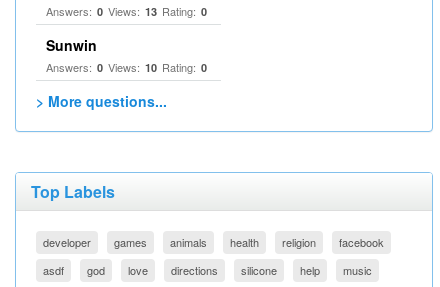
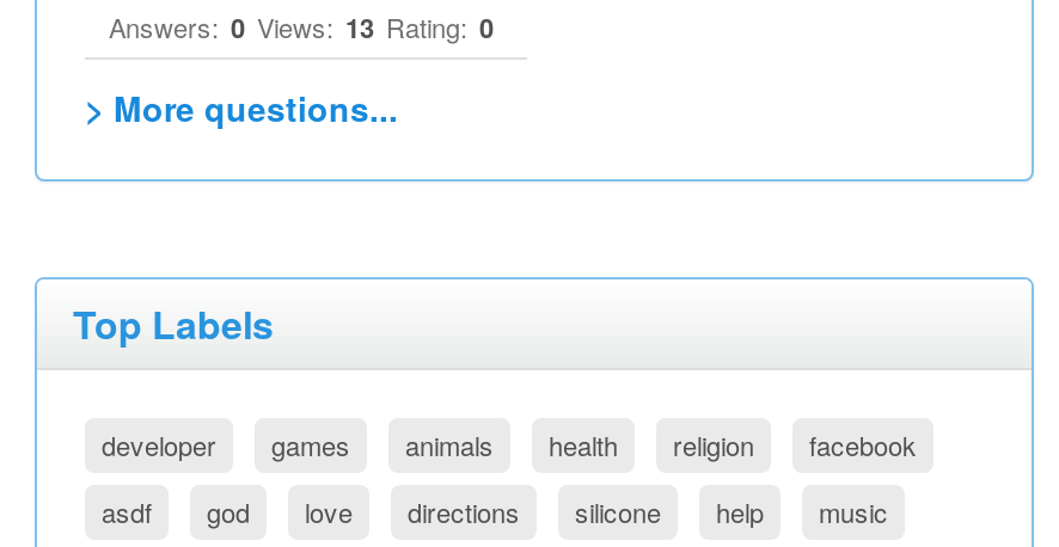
[46,35,207,75] Sunwin | Answers: 0 Views: 10 Rating: 0 -> none

